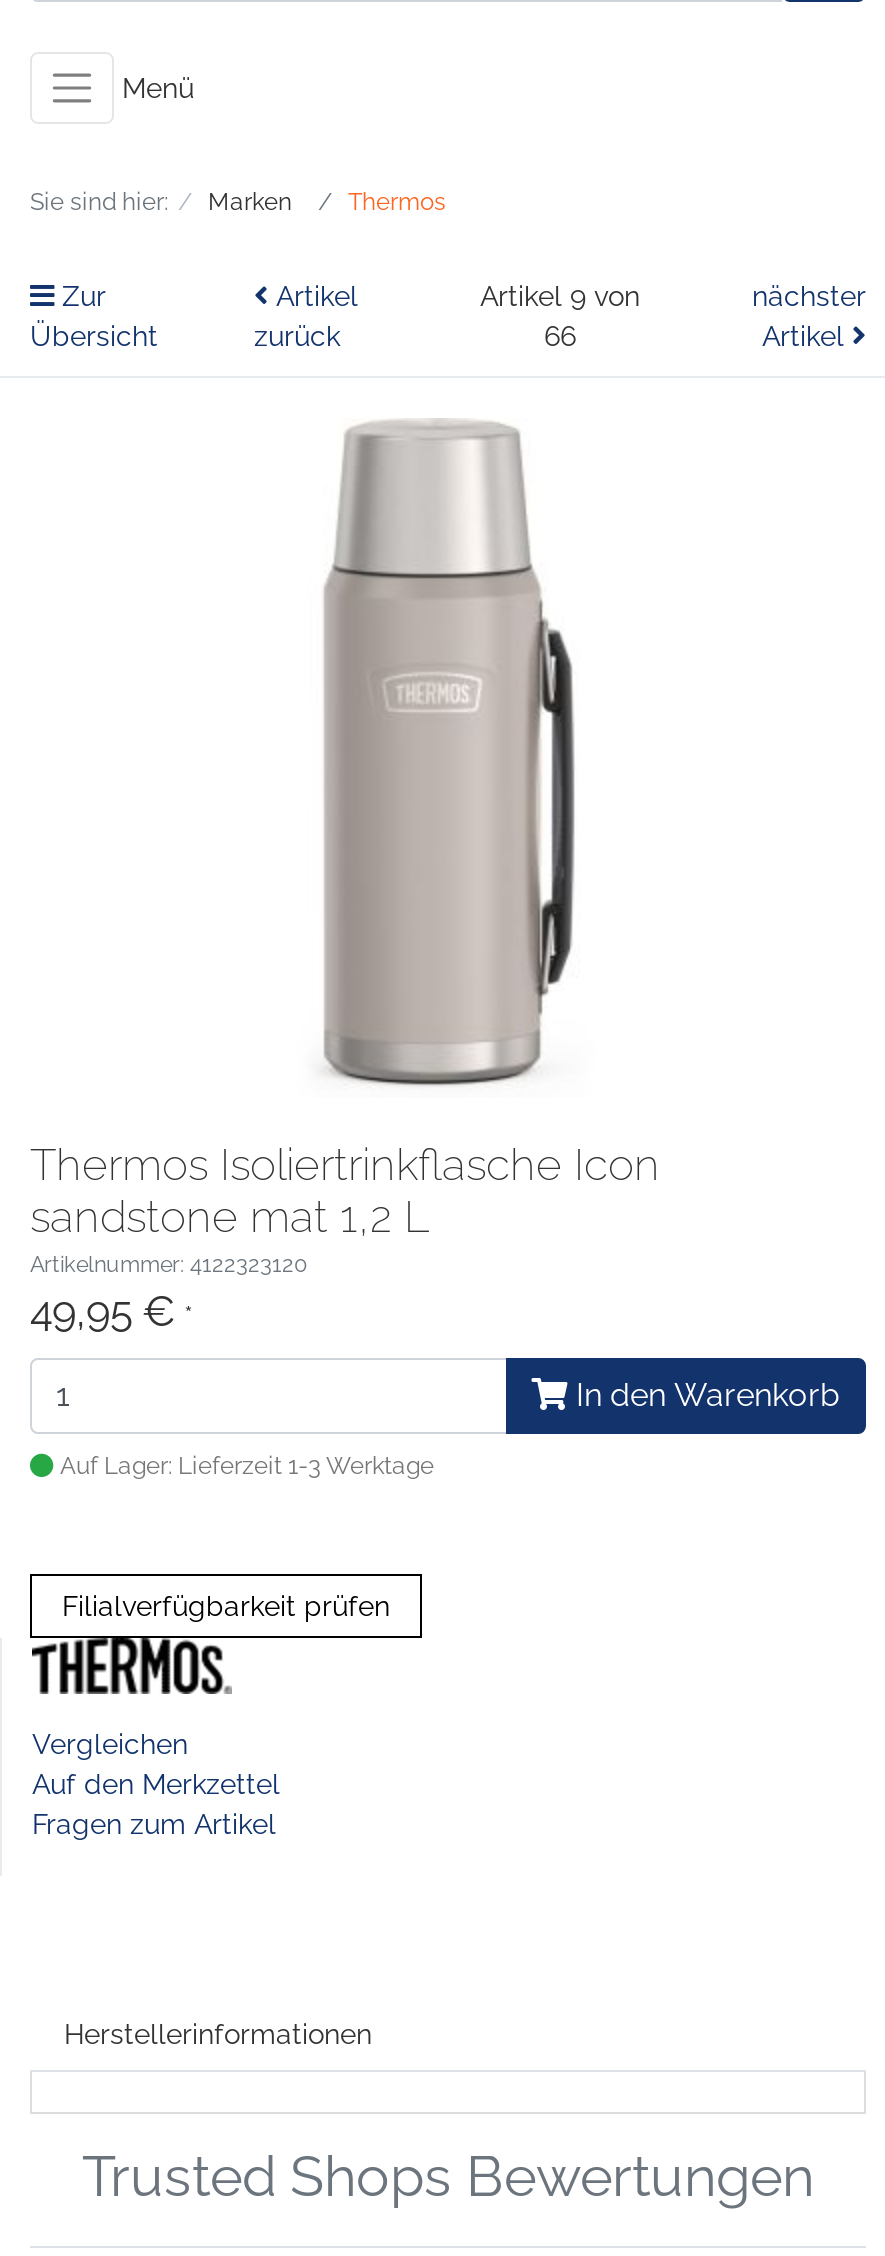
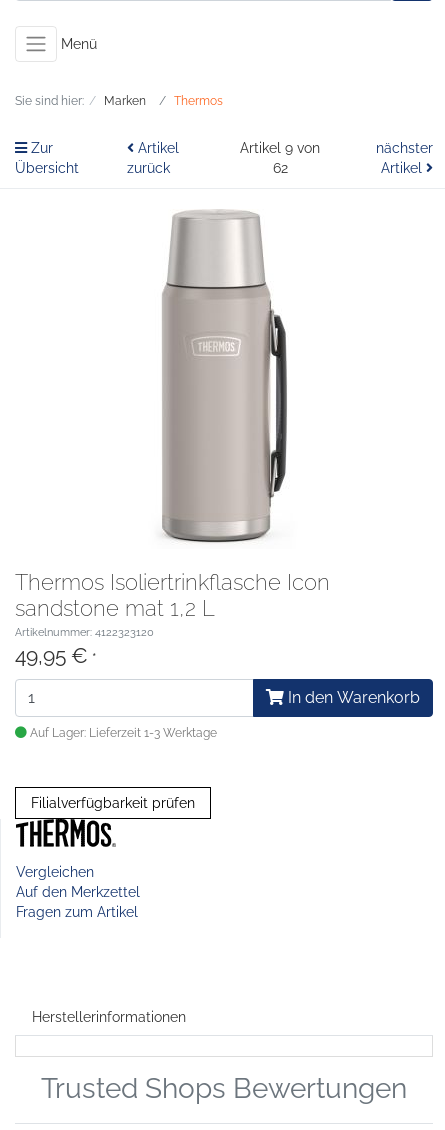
[544,320,576,352] 66 -> [272,160,287,176] 62

